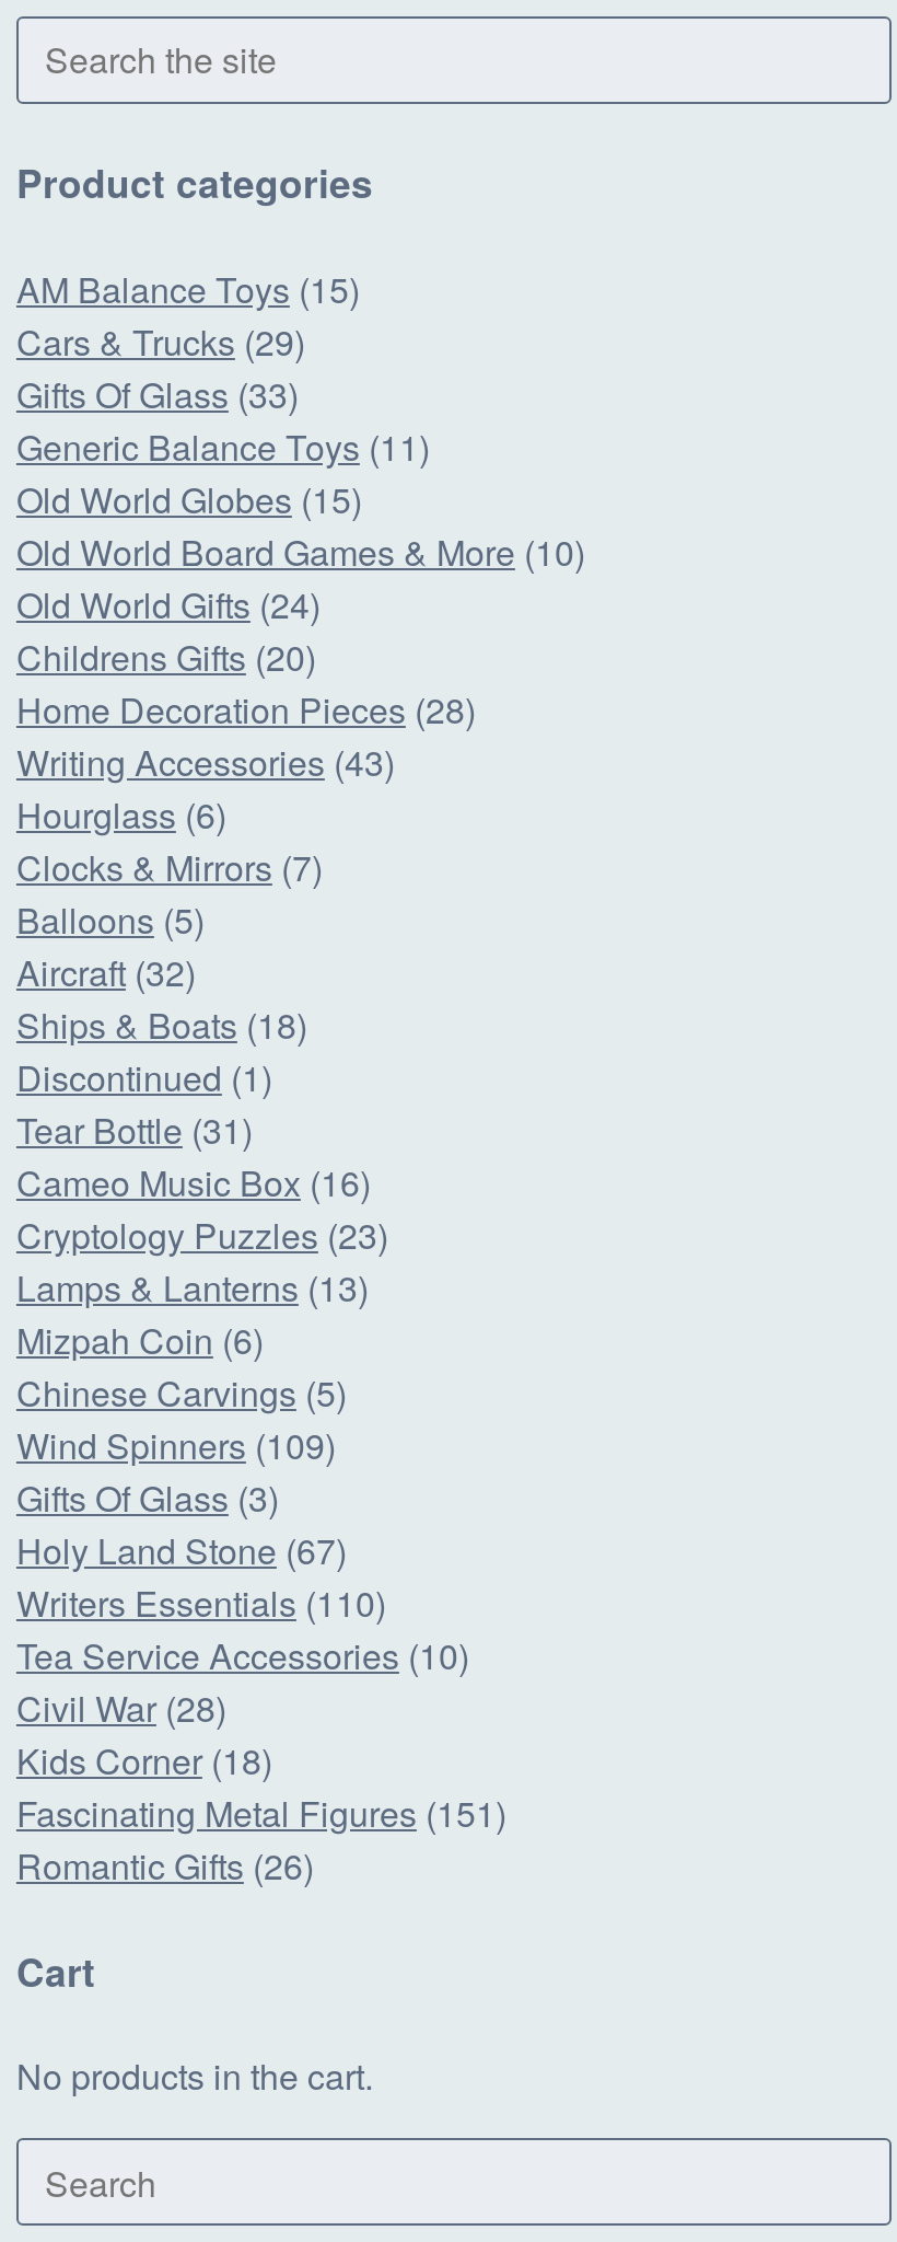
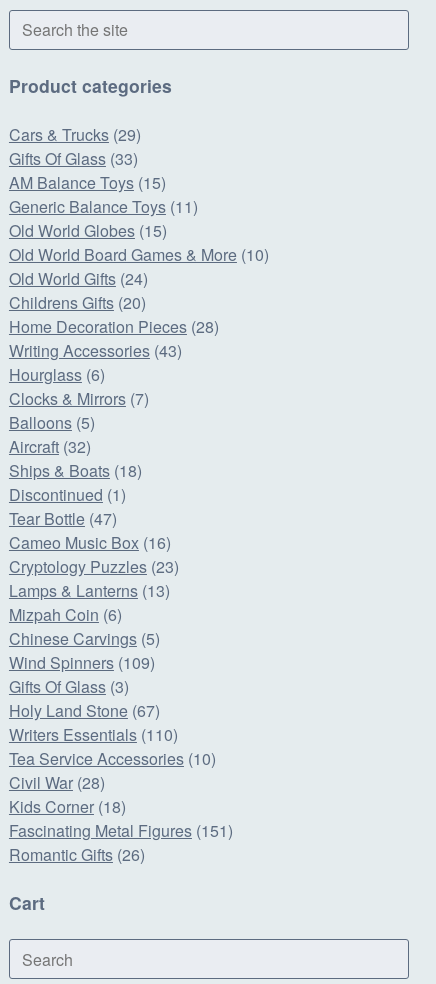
moved [16,263,360,313] -> [9,170,166,193]: AM Balance Toys (15)
[16,1103,253,1154] Tear Bottle (31) -> [9,506,117,529] Tear Bottle (47)
[16,2051,373,2101] No products in the cart. -> none

